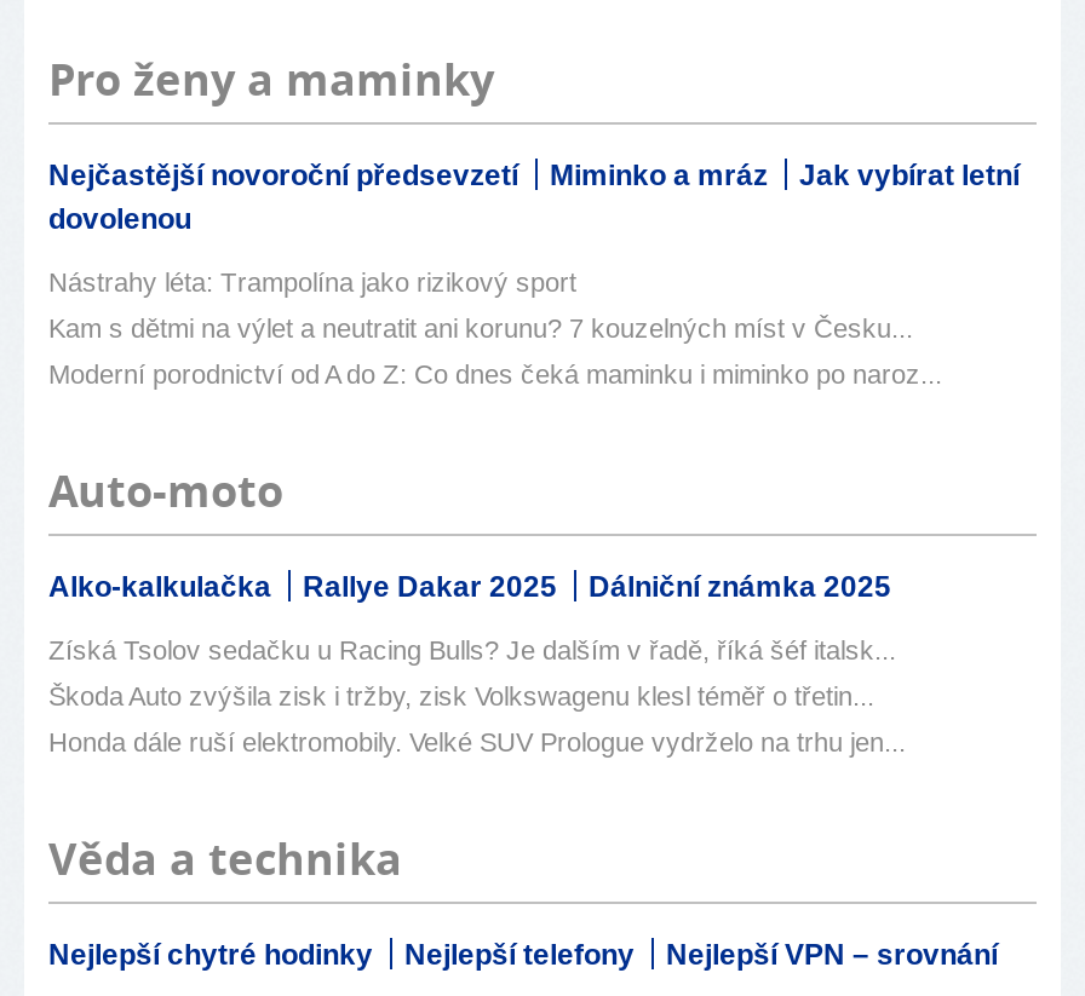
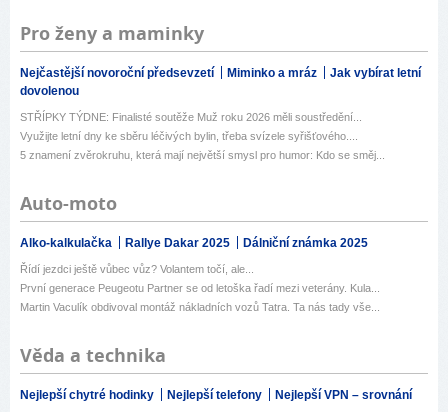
[48,267,576,296] Nástrahy léta: Trampolína jako rizikový sport -> [20,111,362,123] STŘÍPKY TÝDNE: Finalisté soutěže Muž roku 2026 měli soustředění...
[48,313,913,342] Kam s dětmi na výlet a neutratit ani korunu? 7 kouzelných míst v Česku... -> [20,130,358,142] Využijte letní dny ke sběru léčivých bylin, třeba svízele syřišťového....
[48,359,942,388] Moderní porodnictví od A do Z: Co dnes čeká maminku i miminko po naroz... -> [20,149,385,161] 5 znamení zvěrokruhu, která mají největší smysl pro humor: Kdo se směj...
[48,635,896,664] Získá Tsolov sedačku u Racing Bulls? Je dalším v řadě, říká šéf italsk... -> [20,263,254,275] Řídí jezdci ještě vůbec vůz? Volantem točí, ale...
[48,681,874,710] Škoda Auto zvýšila zisk i tržby, zisk Volkswagenu klesl téměř o třetin... -> [20,282,380,294] První generace Peugeotu Partner se od letoška řadí mezi veterány. Kula...
[48,727,906,756] Honda dále ruší elektromobily. Velké SUV Prologue vydrželo na trhu jen... -> [20,301,380,313] Martin Vaculík obdivoval montáž nákladních vozů Tatra. Ta nás tady vše...

